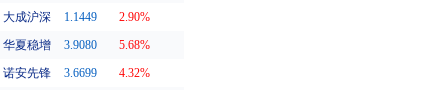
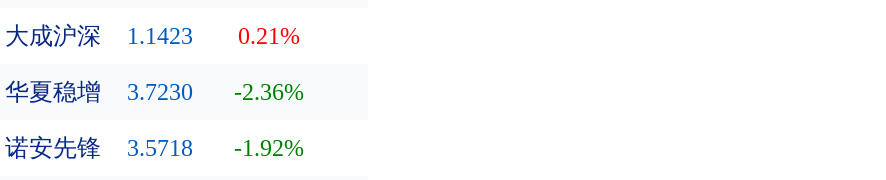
[63,10,96,24] 1.1449 -> [127,22,193,50] 1.1423
[119,10,150,24] 2.90% -> [238,22,300,50] 0.21%
[63,38,96,52] 3.9080 -> [127,78,193,106] 3.7230
[119,38,150,52] 5.68% -> [234,78,304,106] -2.36%
[63,66,96,80] 3.6699 -> [127,134,193,162] 3.5718
[119,66,150,80] 4.32% -> [234,134,304,162] -1.92%

